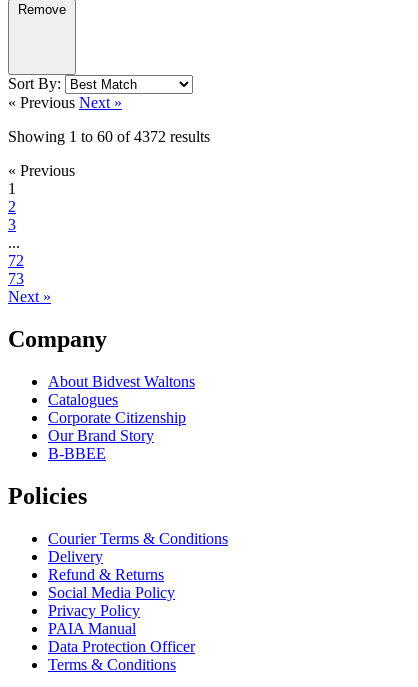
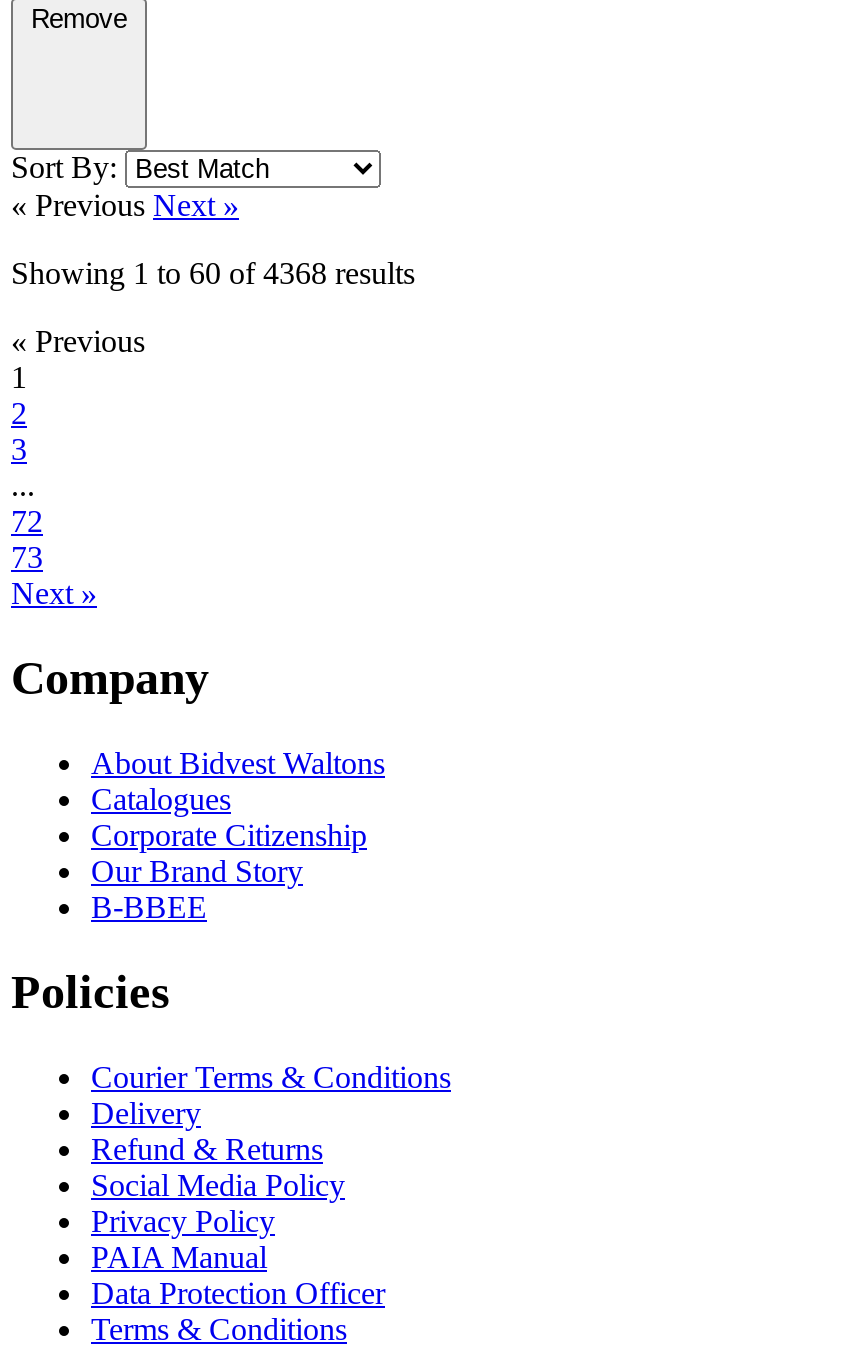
[8,128,210,145] Showing 1 to 60 of 4372 results -> [11,256,415,290] Showing 1 to 60 of 4368 results

